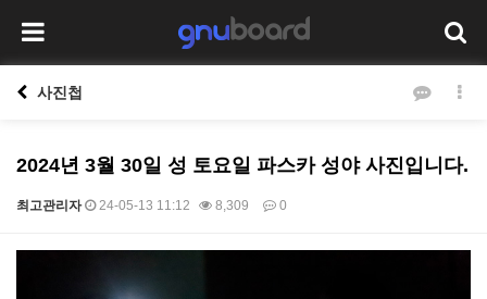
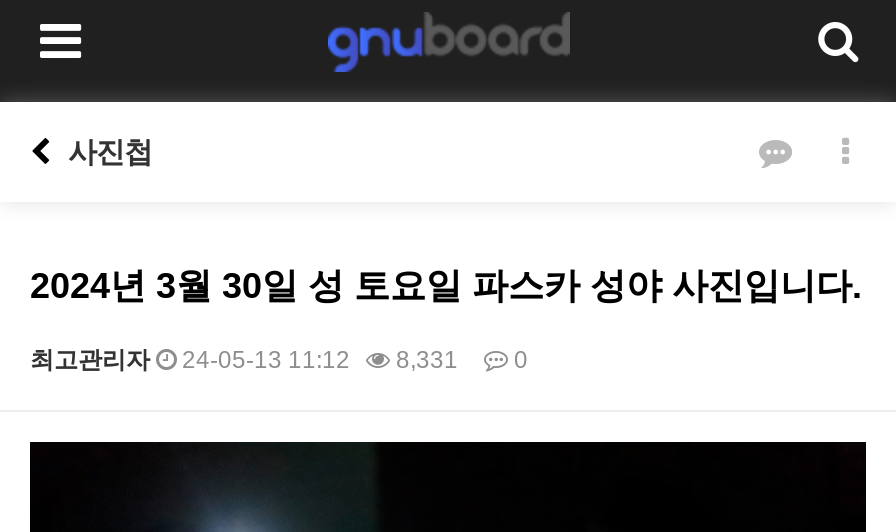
[16,198,287,213] 최고관리자 24-05-13 11:12 8,309 0 -> [30,346,528,374] 최고관리자 24-05-13 11:12 8,331 0

